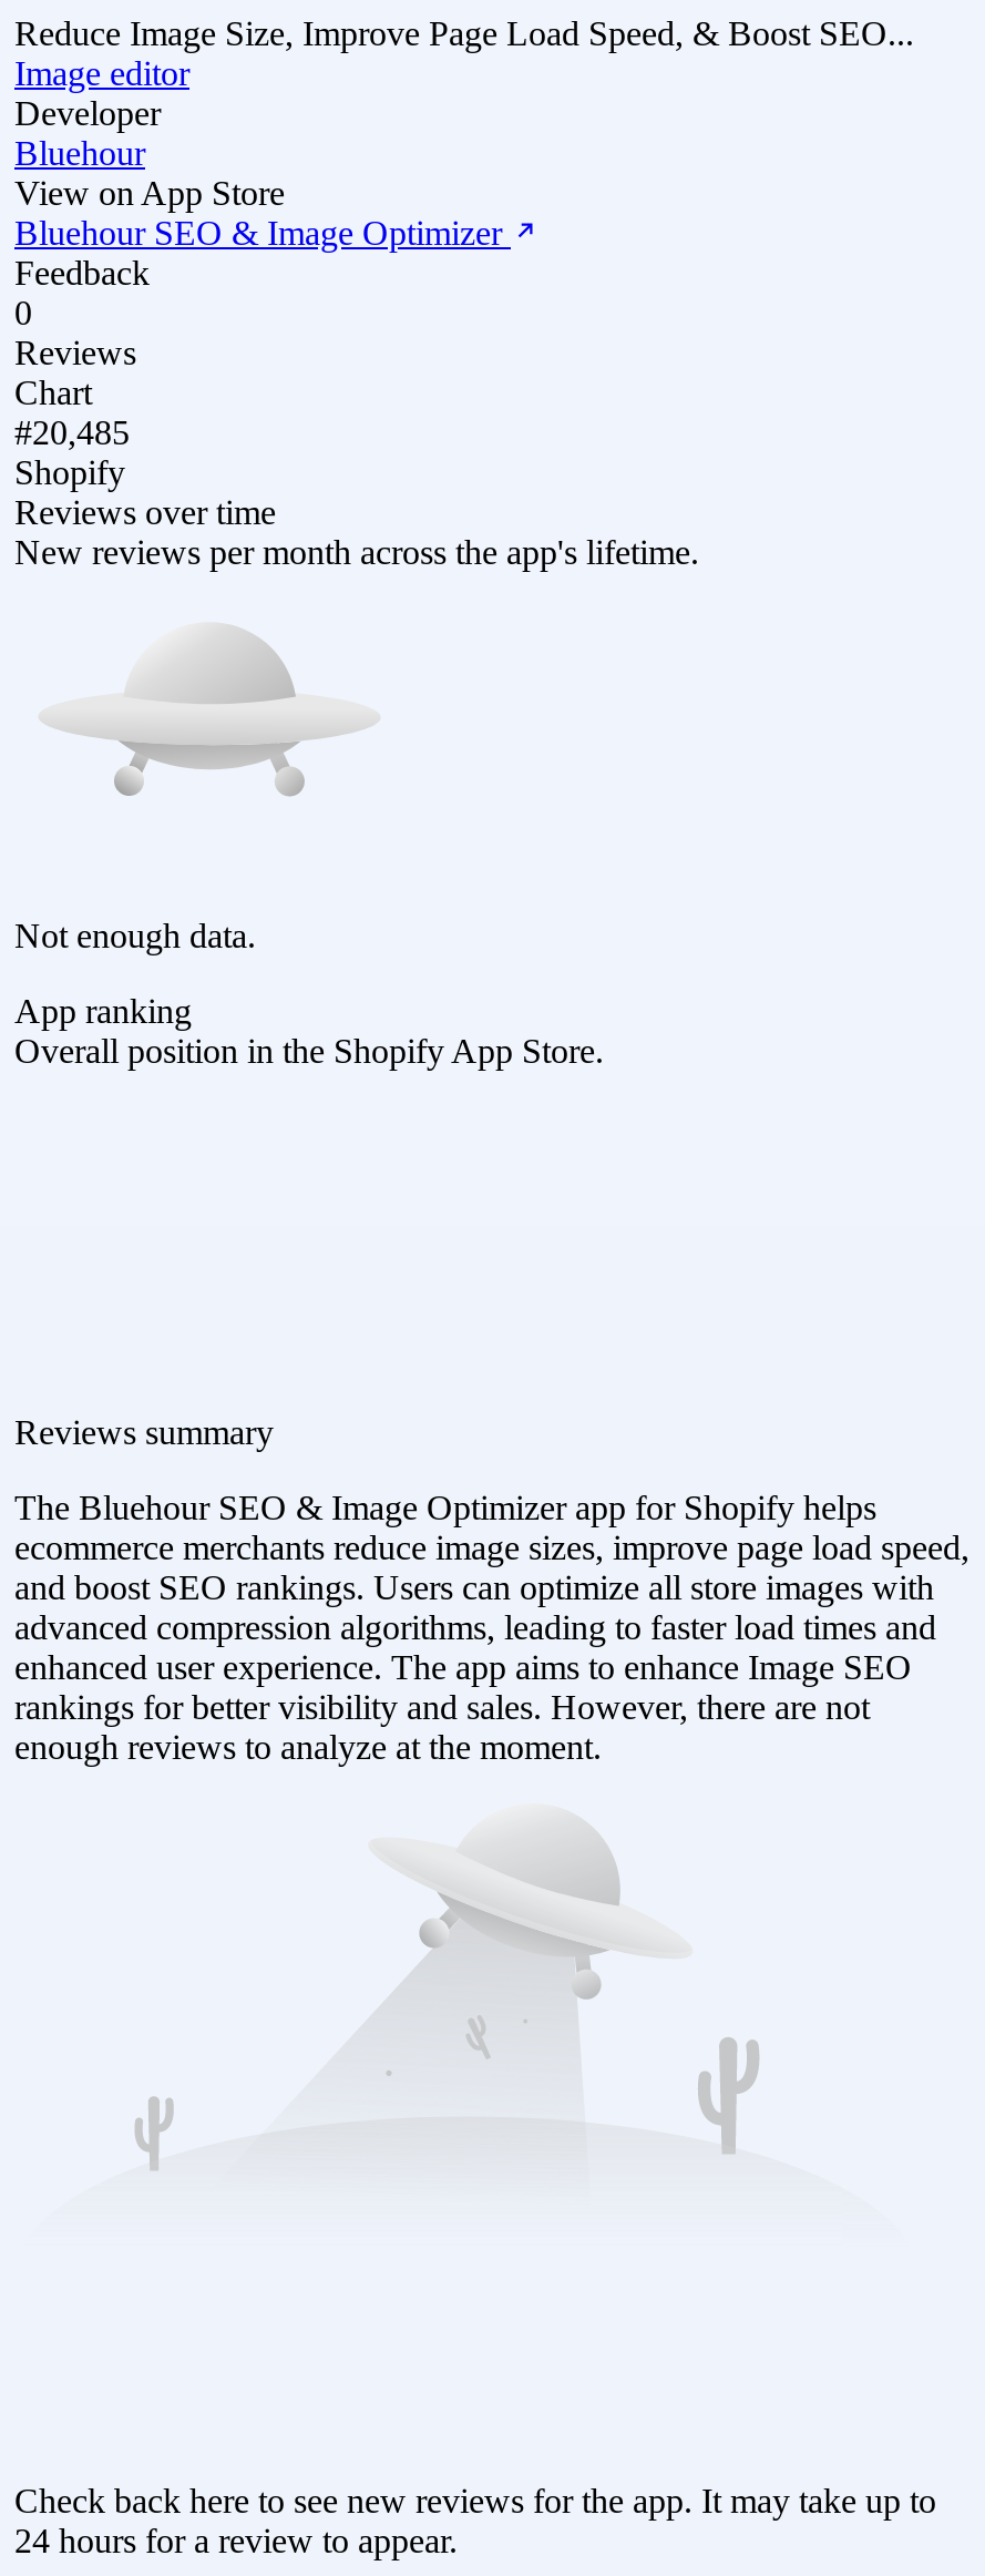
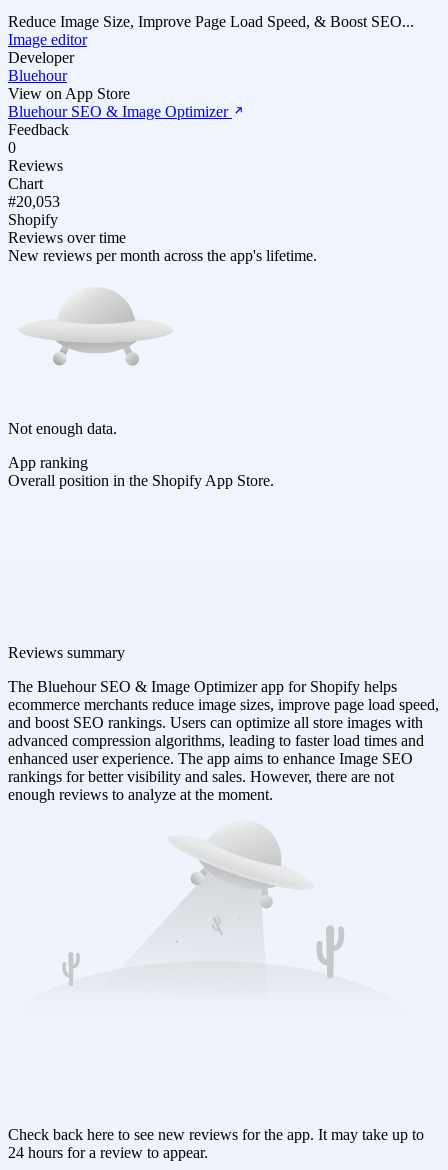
[14,413,130,451] #20,485 -> [8,193,60,210] #20,053

